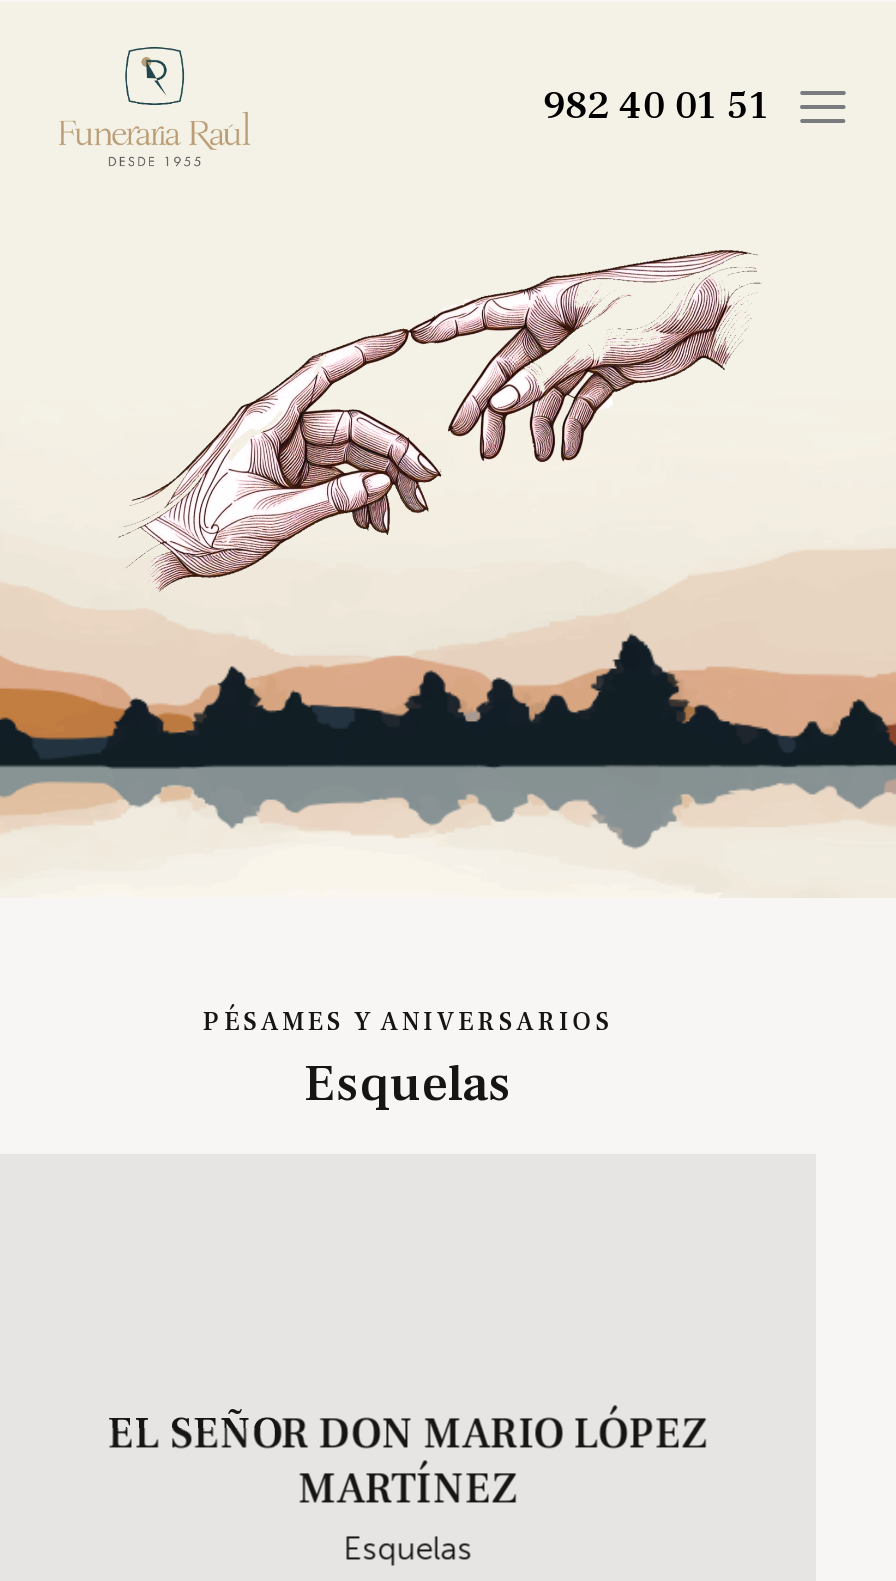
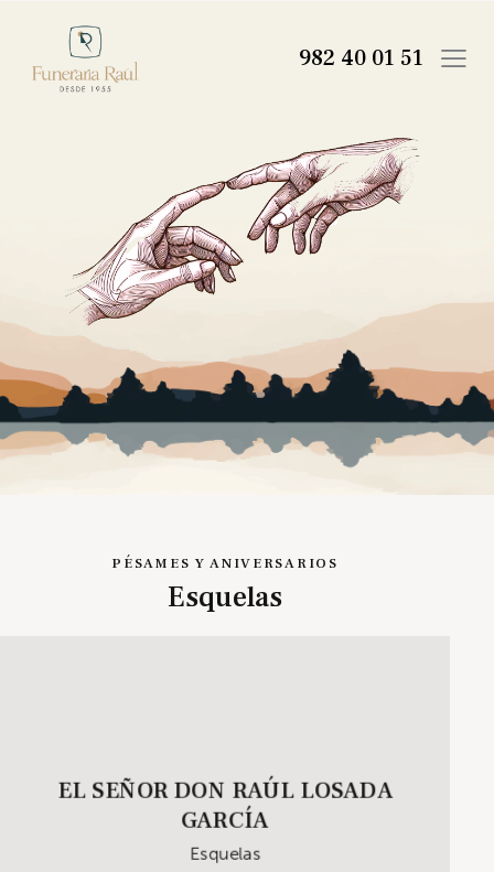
[108,1407,708,1516] EL SEÑOR DON MARIO LÓPEZ | MARTÍNEZ -> [57,776,393,836] EL SEÑOR DON RAÚL LOSADA | GARCÍA

